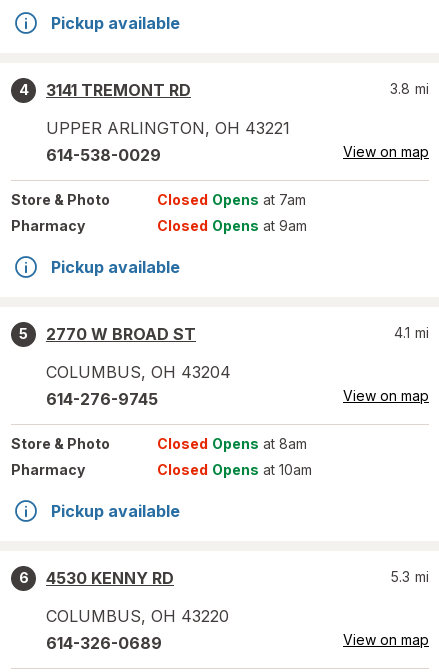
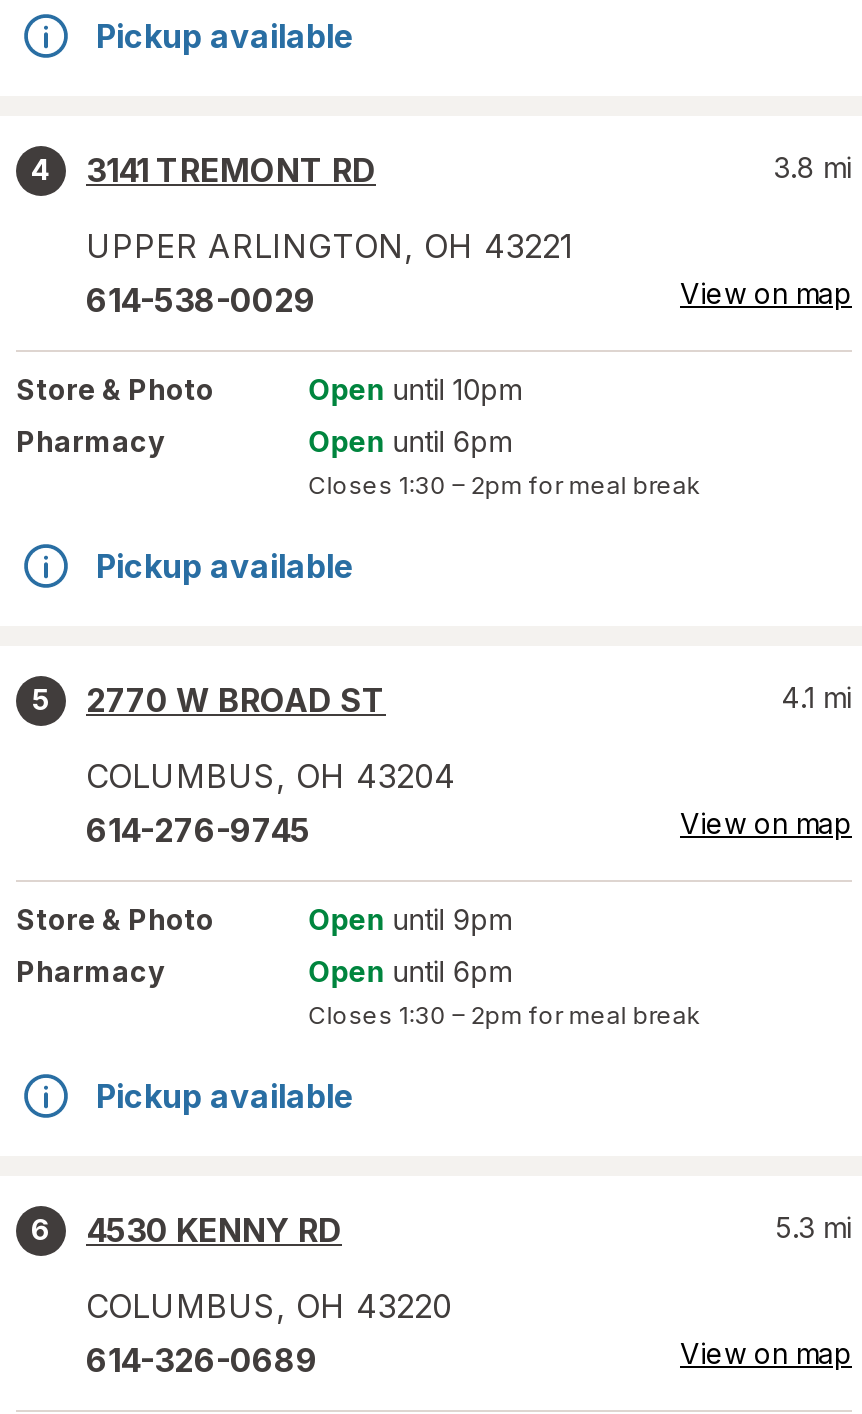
[157,191,306,208] Closed Opens at 7am -> [309,372,521,406] Open until 10pm
[157,217,307,234] Closed Opens at 9am -> [309,424,701,500] Open until 6pm | Closes 1:30 – 2pm for meal break
[157,435,307,452] Closed Opens at 8am -> [309,902,511,936] Open until 9pm
[157,461,312,478] Closed Opens at 10am -> [309,954,701,1030] Open until 6pm | Closes 1:30 – 2pm for meal break

